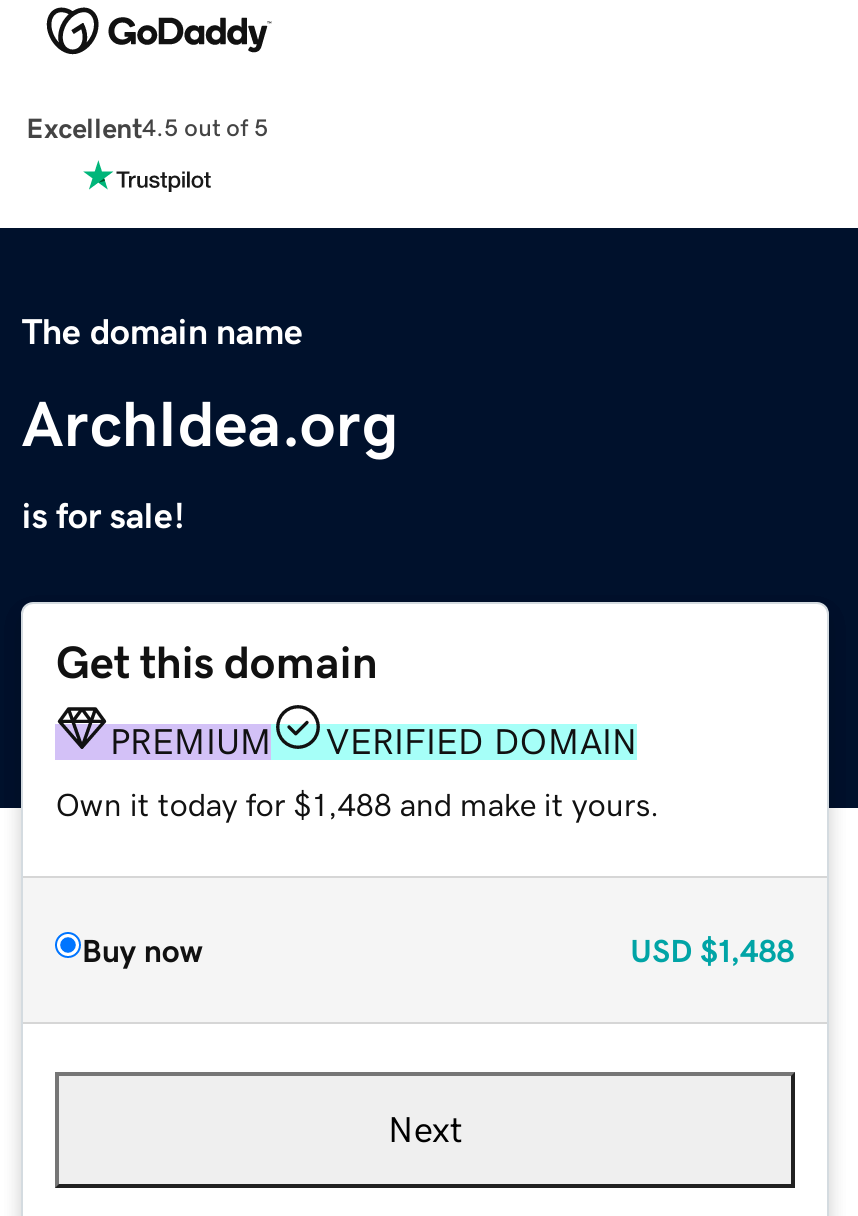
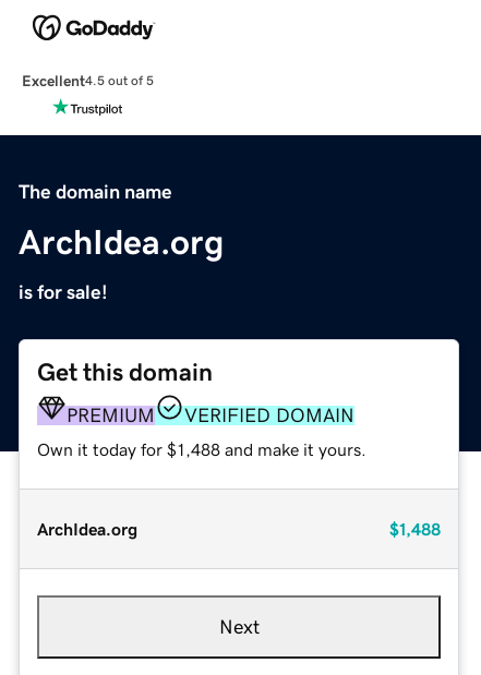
[82,933,794,965] Buy now | USD $1,488 -> [38,520,440,537] ArchIdea.org | $1,488

